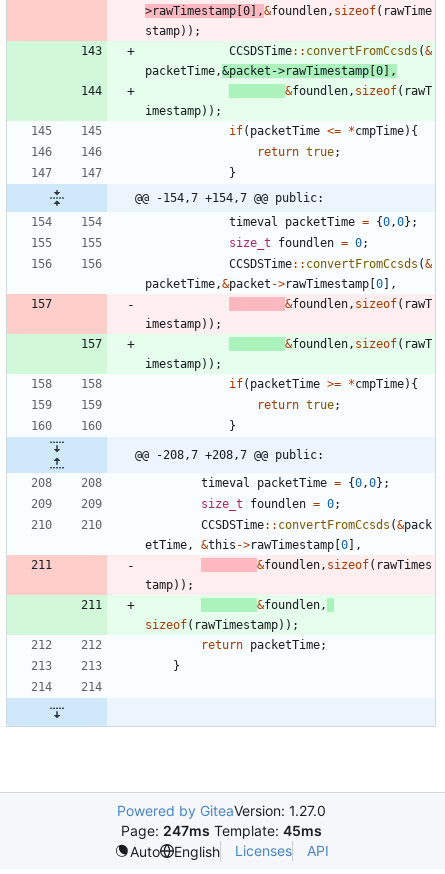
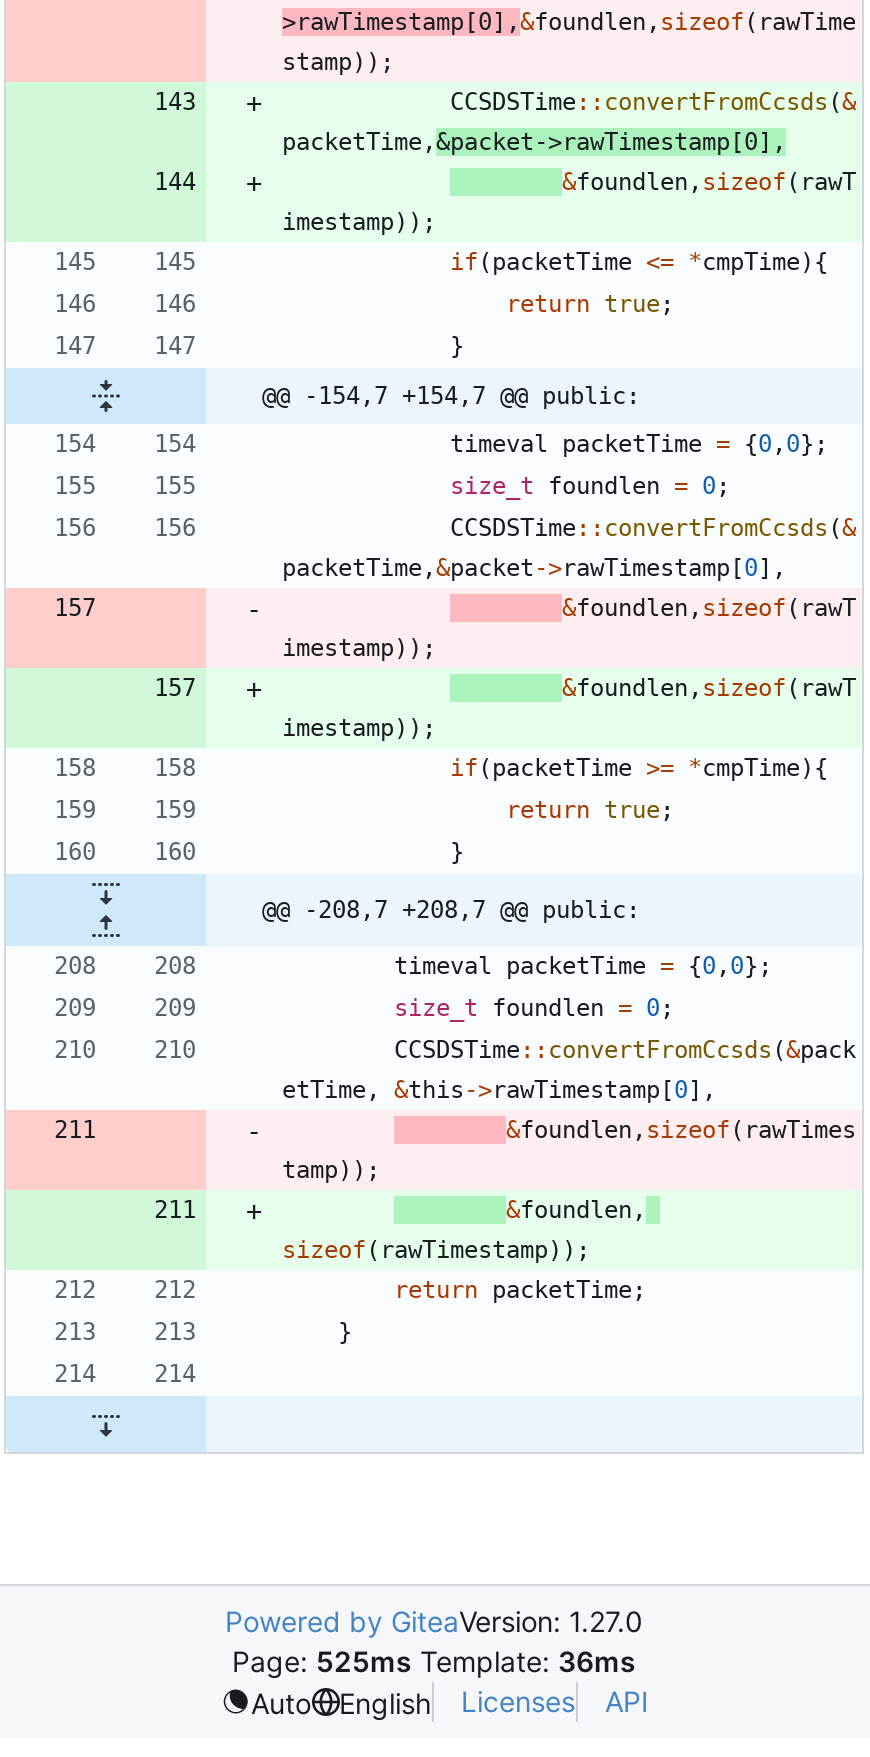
[120,822,321,839] Page: 247ms Template: 45ms -> [232,1644,636,1678] Page: 525ms Template: 36ms

